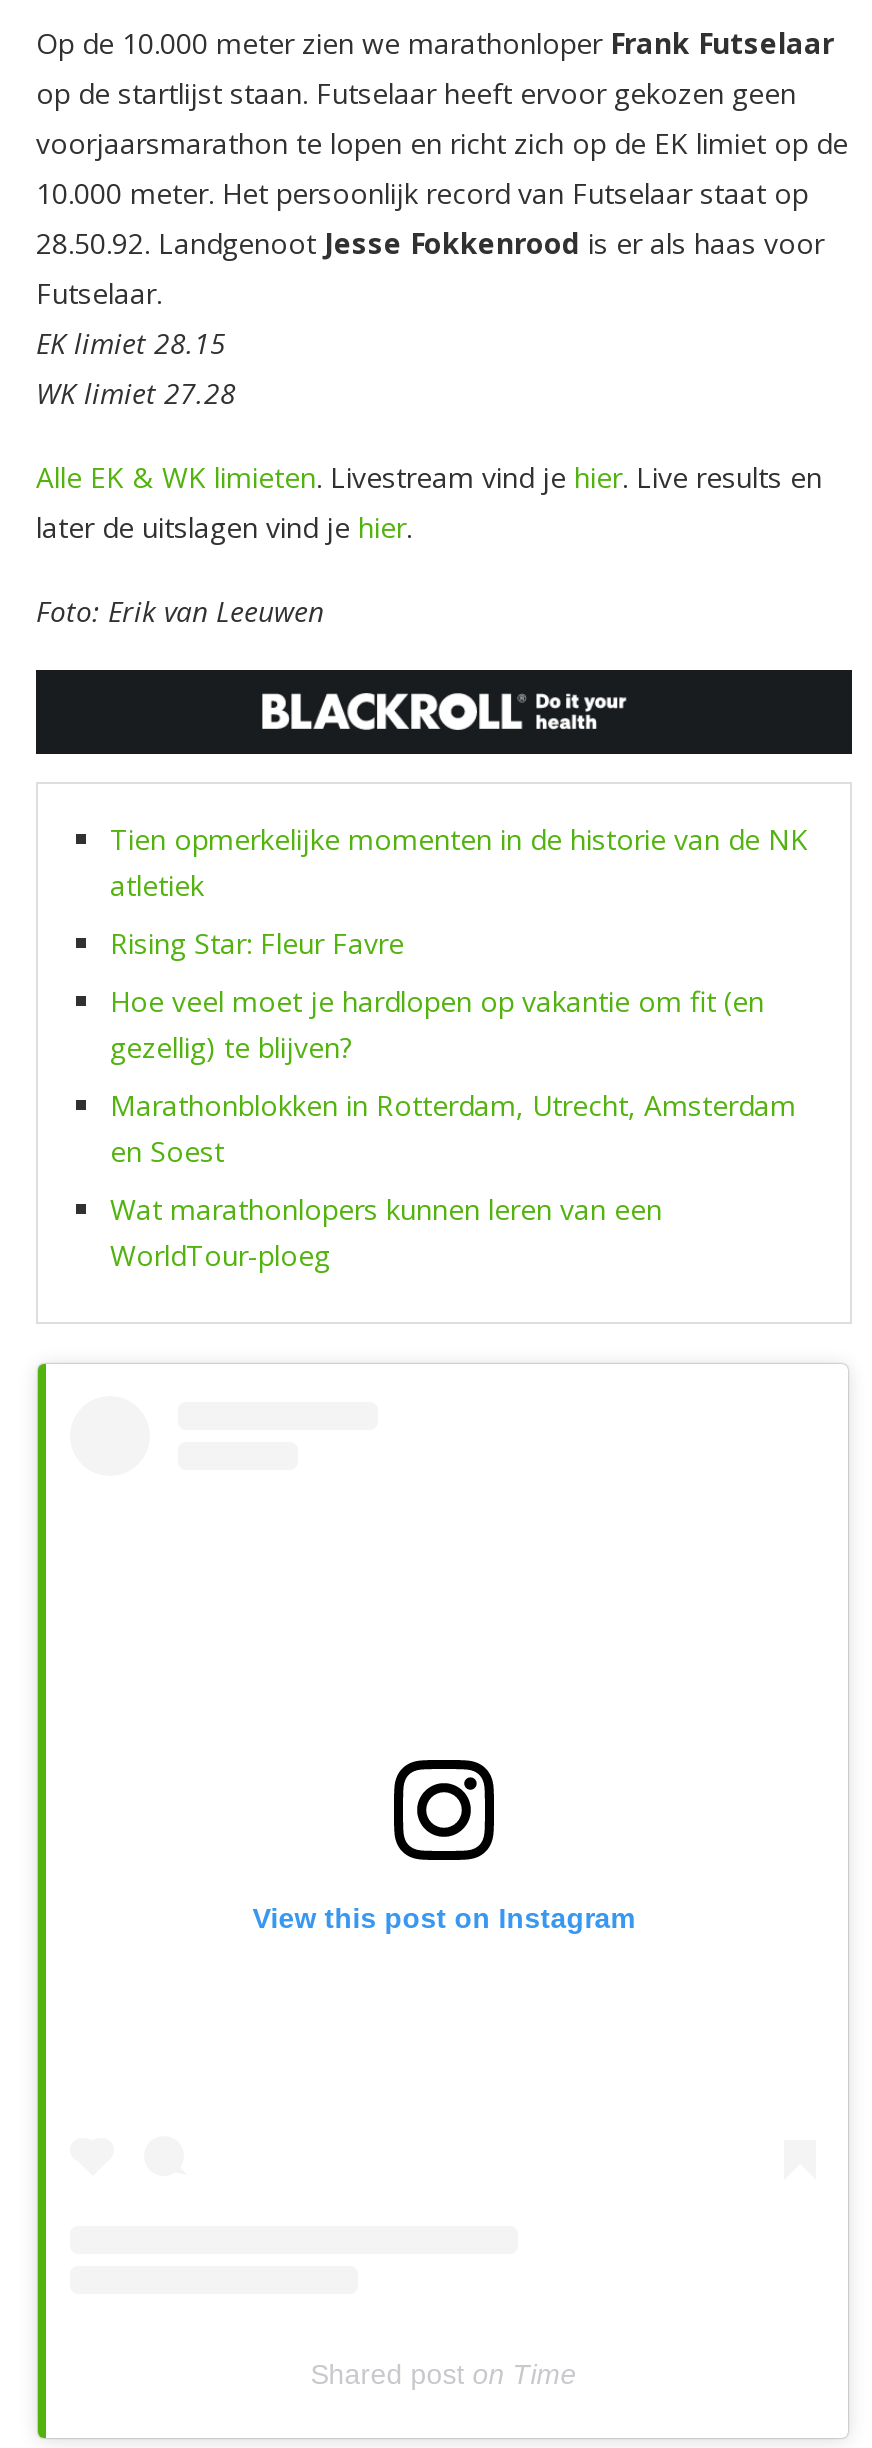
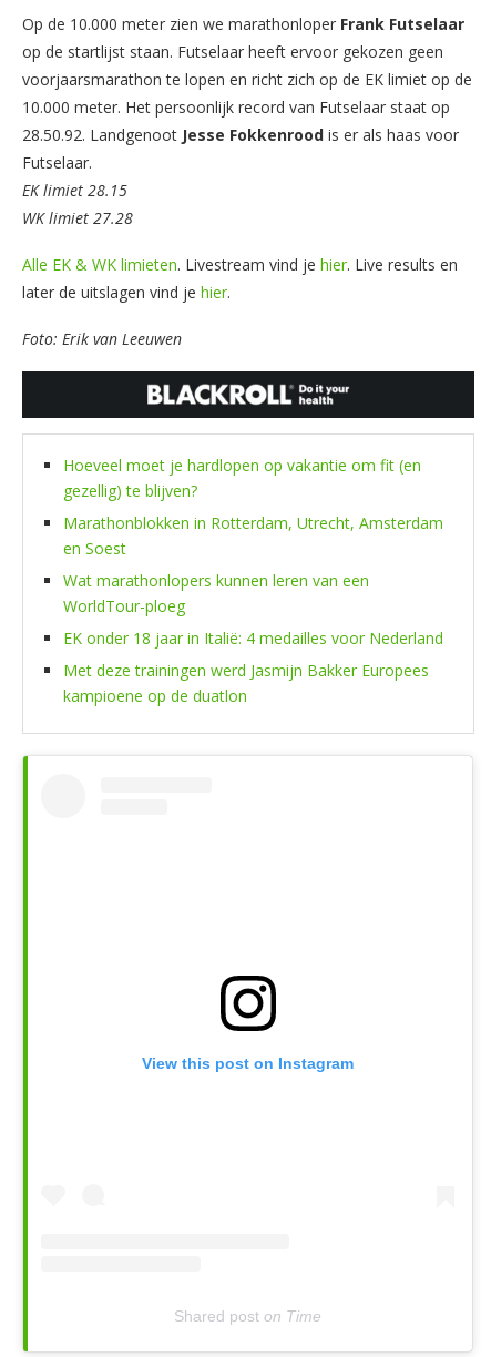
[110,821,808,1021] Tien opmerkelijke momenten in de historie van de NK | atletiek | Rising Star: Fleur Favre | Hoe veel moet je hardlopen op vakantie om fit (en -> [63,455,421,476] Hoeveel moet je hardlopen op vakantie om fit (en
moved [110,1029,796,1275] -> [63,480,443,617]: gezellig) te blijven? | Marathonblokken in Rotterdam, Utrecht, Amsterdam | en Soest | Wat marathonlopers kunnen leren van een | WorldTour-ploeg
none -> [63,628,443,707] EK onder 18 jaar in Italië: 4 medailles voor Nederland | Met deze trainingen werd Jasmijn Bakker Europees | kampioene op de duatlon

